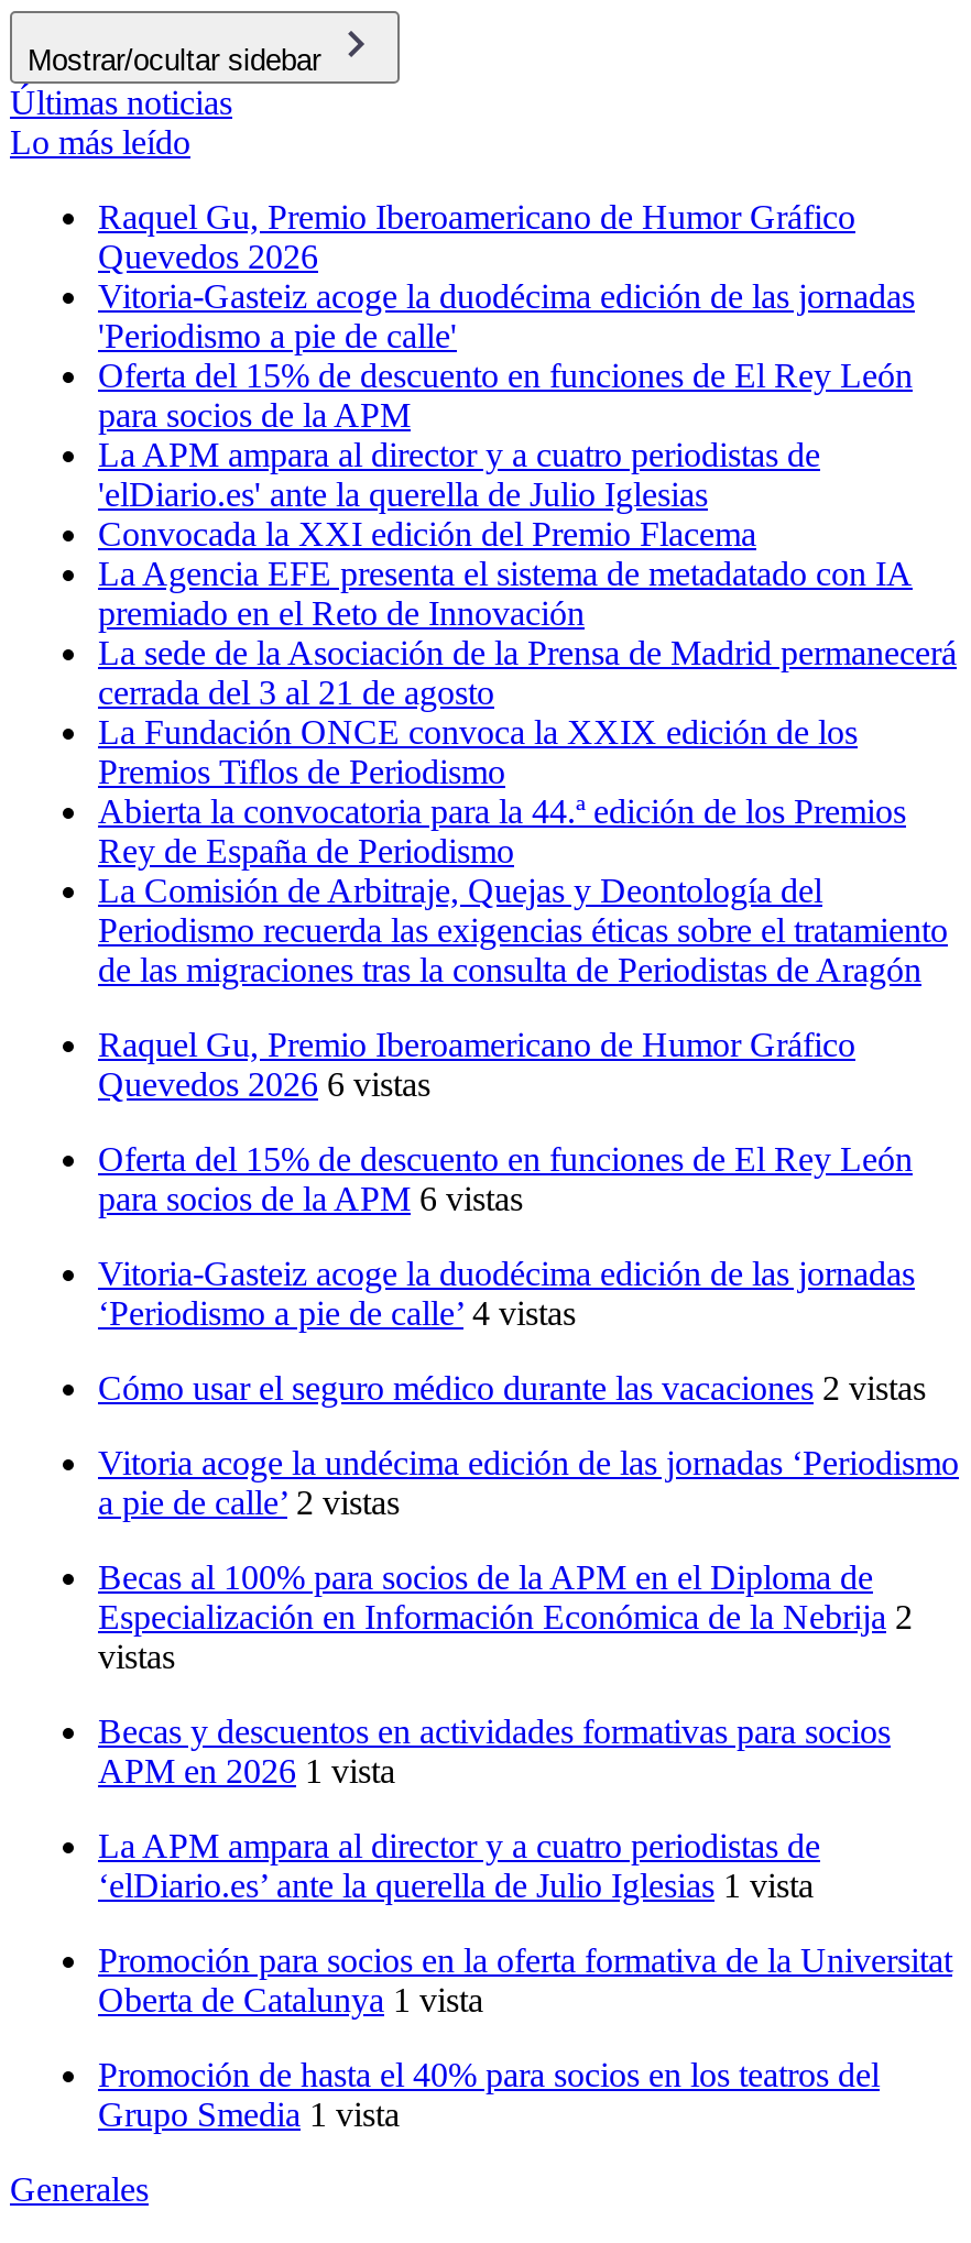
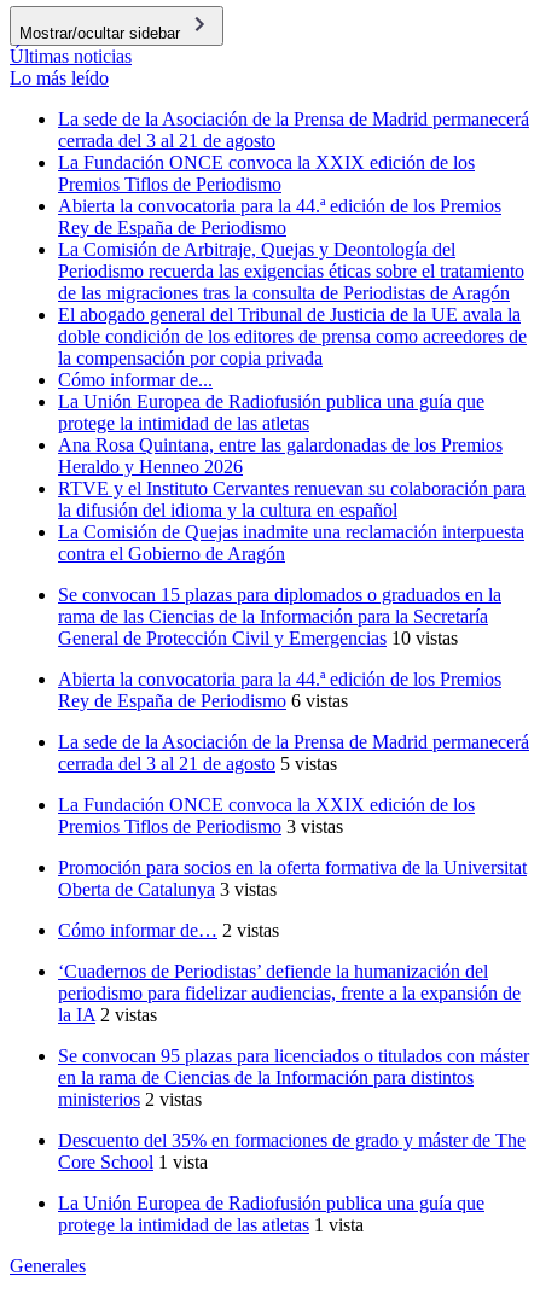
[98,198,915,632] Raquel Gu, Premio Iberoamericano de Humor Gráfico | Quevedos 2026 | Vitoria-Gasteiz acoge la duodécima edición de las jornadas | 'Periodismo a pie de calle' | Oferta del 15% de descuento en funciones de El Rey León | para socios de la APM | La APM ampara al director y a cuatro periodistas de | 'elDiario.es' ante la querella de Julio Iglesias | Convocada la XXI edición del Premio Flacema | La Agencia EFE presenta el sistema de metadatado con IA | premiado en el Reto de Innovación -> none
moved [98,634,957,988] -> [58,109,529,303]: La sede de la Asociación de la Prensa de Madrid permanecerá | cerrada del 3 al 21 de agosto | La Fundación ONCE convoca la XXIX edición de los | ... | Periodismo recuerda las exigencias éticas sobre el tratamiento | de las migraciones tras la consulta de Periodistas de Aragón
[98,1026,959,1904] Raquel Gu, Premio Iberoamericano de Humor Gráfico | Quevedos 2026 6 vistas | Oferta del 15% de descuento en funciones de El Rey León | para socios de la APM 6 vistas | Vitoria-Gasteiz acoge la duodécima edición de las jornadas | ‘Periodismo a pie de calle’ 4 vistas | Cómo usar el seguro médico durante las vacaciones 2 vistas | Vitoria acoge la undécima edición de las jornadas ‘Periodismo | a pie de calle’ 2 vistas | Becas al 100% para socios de la APM en el Diploma de | Especialización en Información Económica de la Nebrija 2 | vistas | Becas y descuentos en actividades formativas para socios | APM en 2026 1 vista | La APM ampara al director y a cuatro periodistas de | ‘elDiario.es’ ante la querella de Julio Iglesias 1 vista -> [58,304,529,837] El abogado general del Tribunal de Justicia de la UE avala la | doble condición de los editores de prensa como acreedores de | la compensación por copia privada | Cómo informar de... | La Unión Europea de Radiofusión publica una guía que | protege la intimidad de las atletas | Ana Rosa Quintana, entre las galardonadas de los Premios | Heraldo y Henneo 2026 | RTVE y el Instituto Cervantes renuevan su colaboración para | la difusión del idioma y la cultura en español | La Comisión de Quejas inadmite una reclamación interpuesta | contra el Gobierno de Aragón | Se convocan 15 plazas para diplomados o graduados en la | rama de las Ciencias de la Información para la Secretaría | General de Protección Civil y Emergencias 10 vistas | Abierta la convocatoria para la 44.ª edición de los Premios | Rey de España de Periodismo 6 vistas | La sede de la Asociación de la Prensa de Madrid permanecerá | cerrada del 3 al 21 de agosto 5 vistas | La Fundación ONCE convoca la XXIX edición de los | Premios Tiflos de Periodismo 3 vistas
moved [98,1941,952,1979] -> [58,857,527,878]: Promoción para socios en la oferta formativa de la Universitat
[98,1981,880,2133] Oberta de Catalunya 1 vista | Promoción de hasta el 40% para socios en los teatros del | Grupo Smedia 1 vista -> [58,879,529,1235] Oberta de Catalunya 3 vistas | Cómo informar de… 2 vistas | ‘Cuadernos de Periodistas’ defiende la humanización del | periodismo para fidelizar audiencias, frente a la expansión de | la IA 2 vistas | Se convocan 95 plazas para licenciados o titulados con máster | en la rama de Ciencias de la Información para distintos | ministerios 2 vistas | Descuento del 35% en formaciones de grado y máster de The | Core School 1 vista | La Unión Europea de Radiofusión publica una guía que | protege la intimidad de las atletas 1 vista

